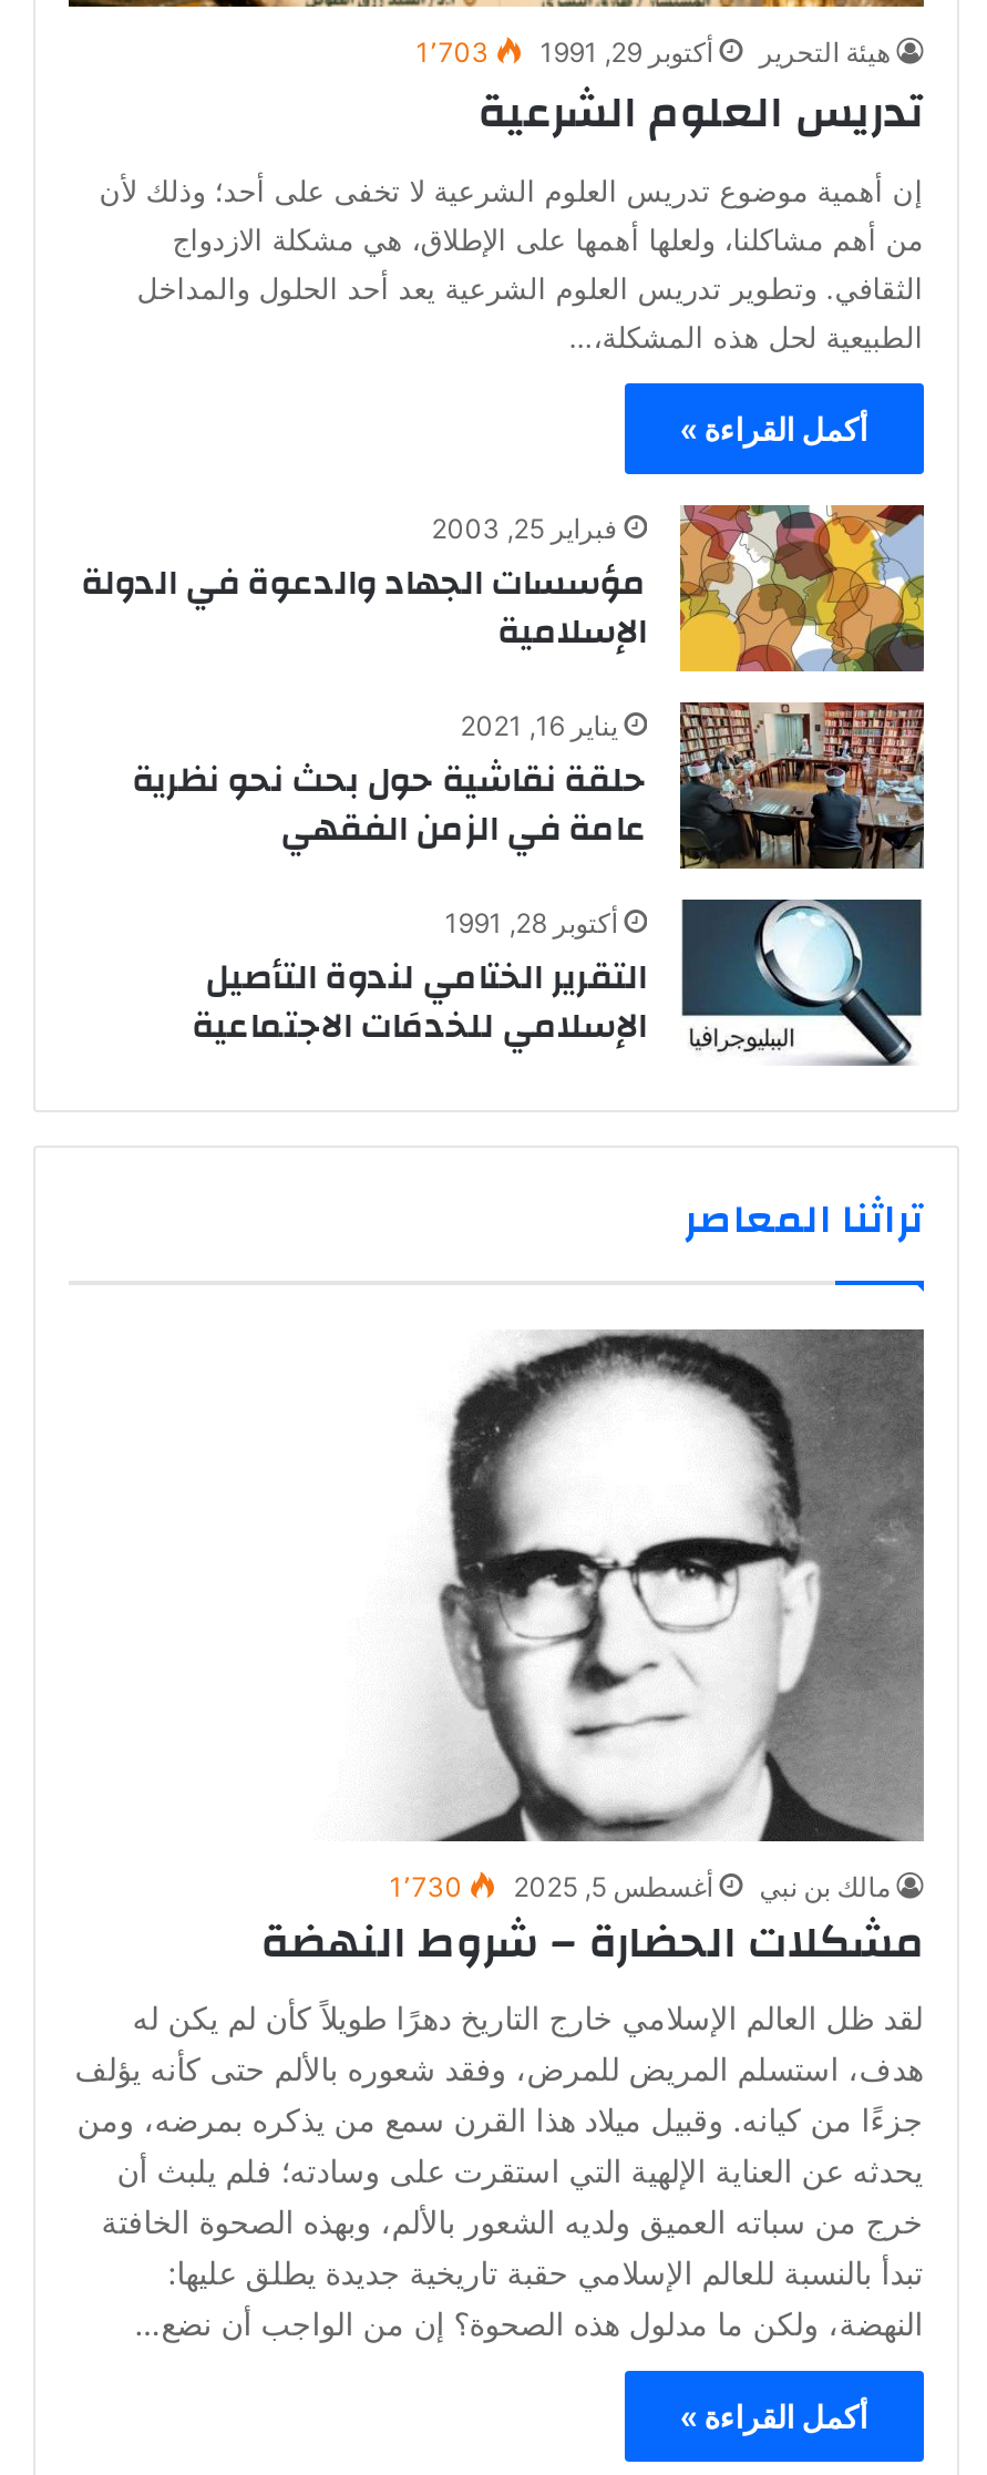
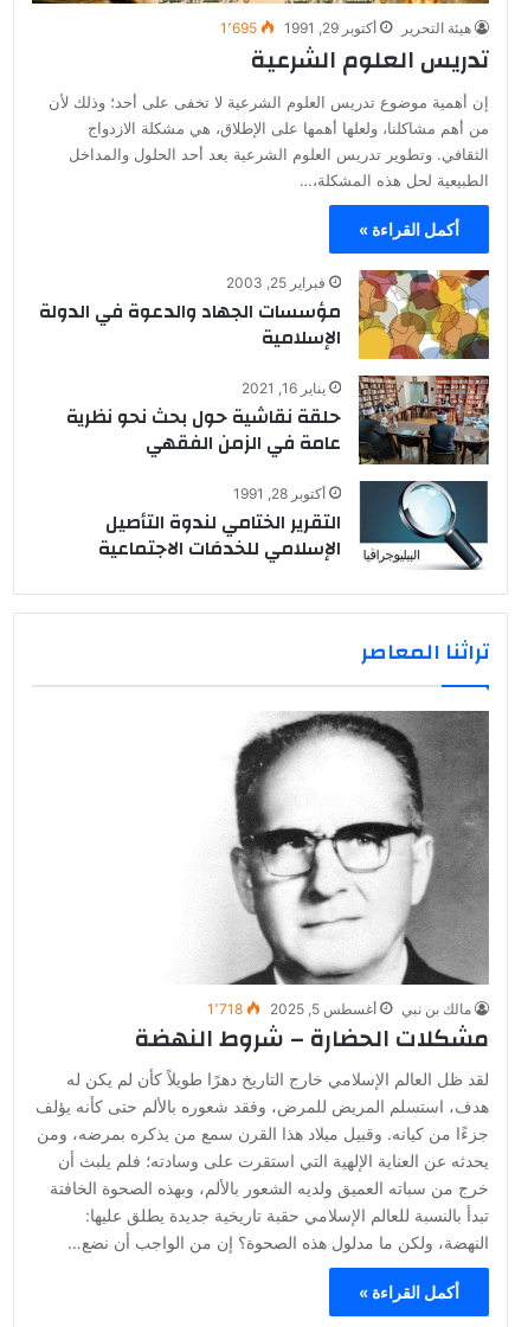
[416,35,489,68] 1٬703 -> [220,19,257,37] 1٬695
[389,1870,462,1903] 1٬730 -> [207,1000,242,1018] 1٬718

